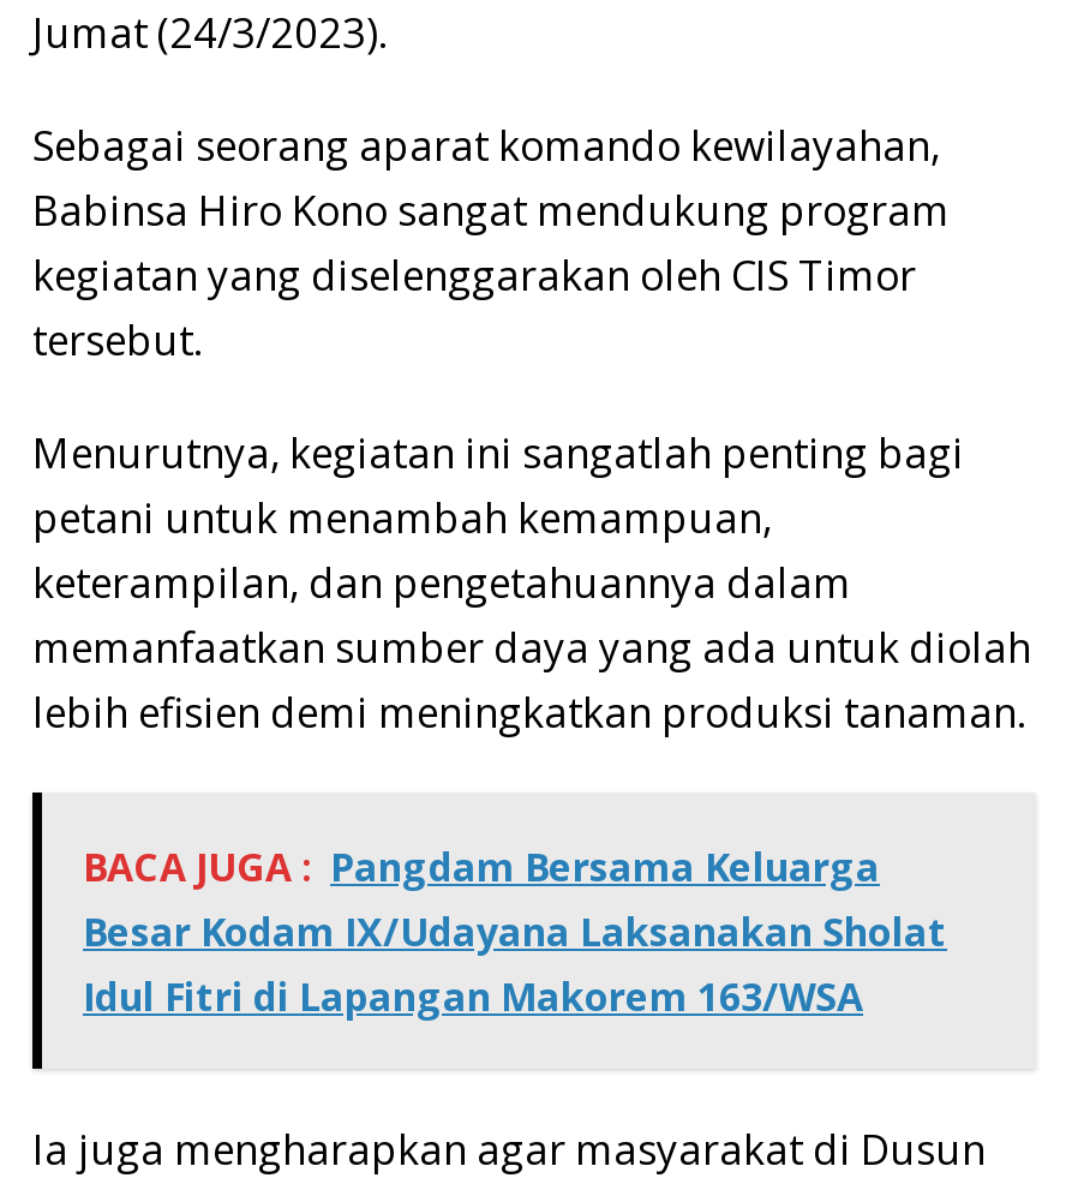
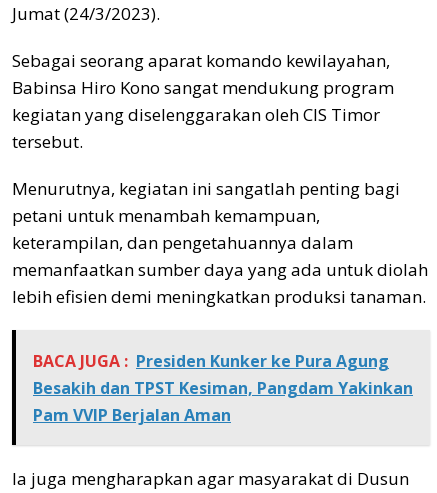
[83,841,947,1023] BACA JUGA : Pangdam Bersama Keluarga | Besar Kodam IX/Udayana Laksanakan Sholat | Idul Fitri di Lapangan Makorem 163/WSA -> [33,350,413,426] BACA JUGA : Presiden Kunker ke Pura Agung | Besakih dan TPST Kesiman, Pangdam Yakinkan | Pam VVIP Berjalan Aman

